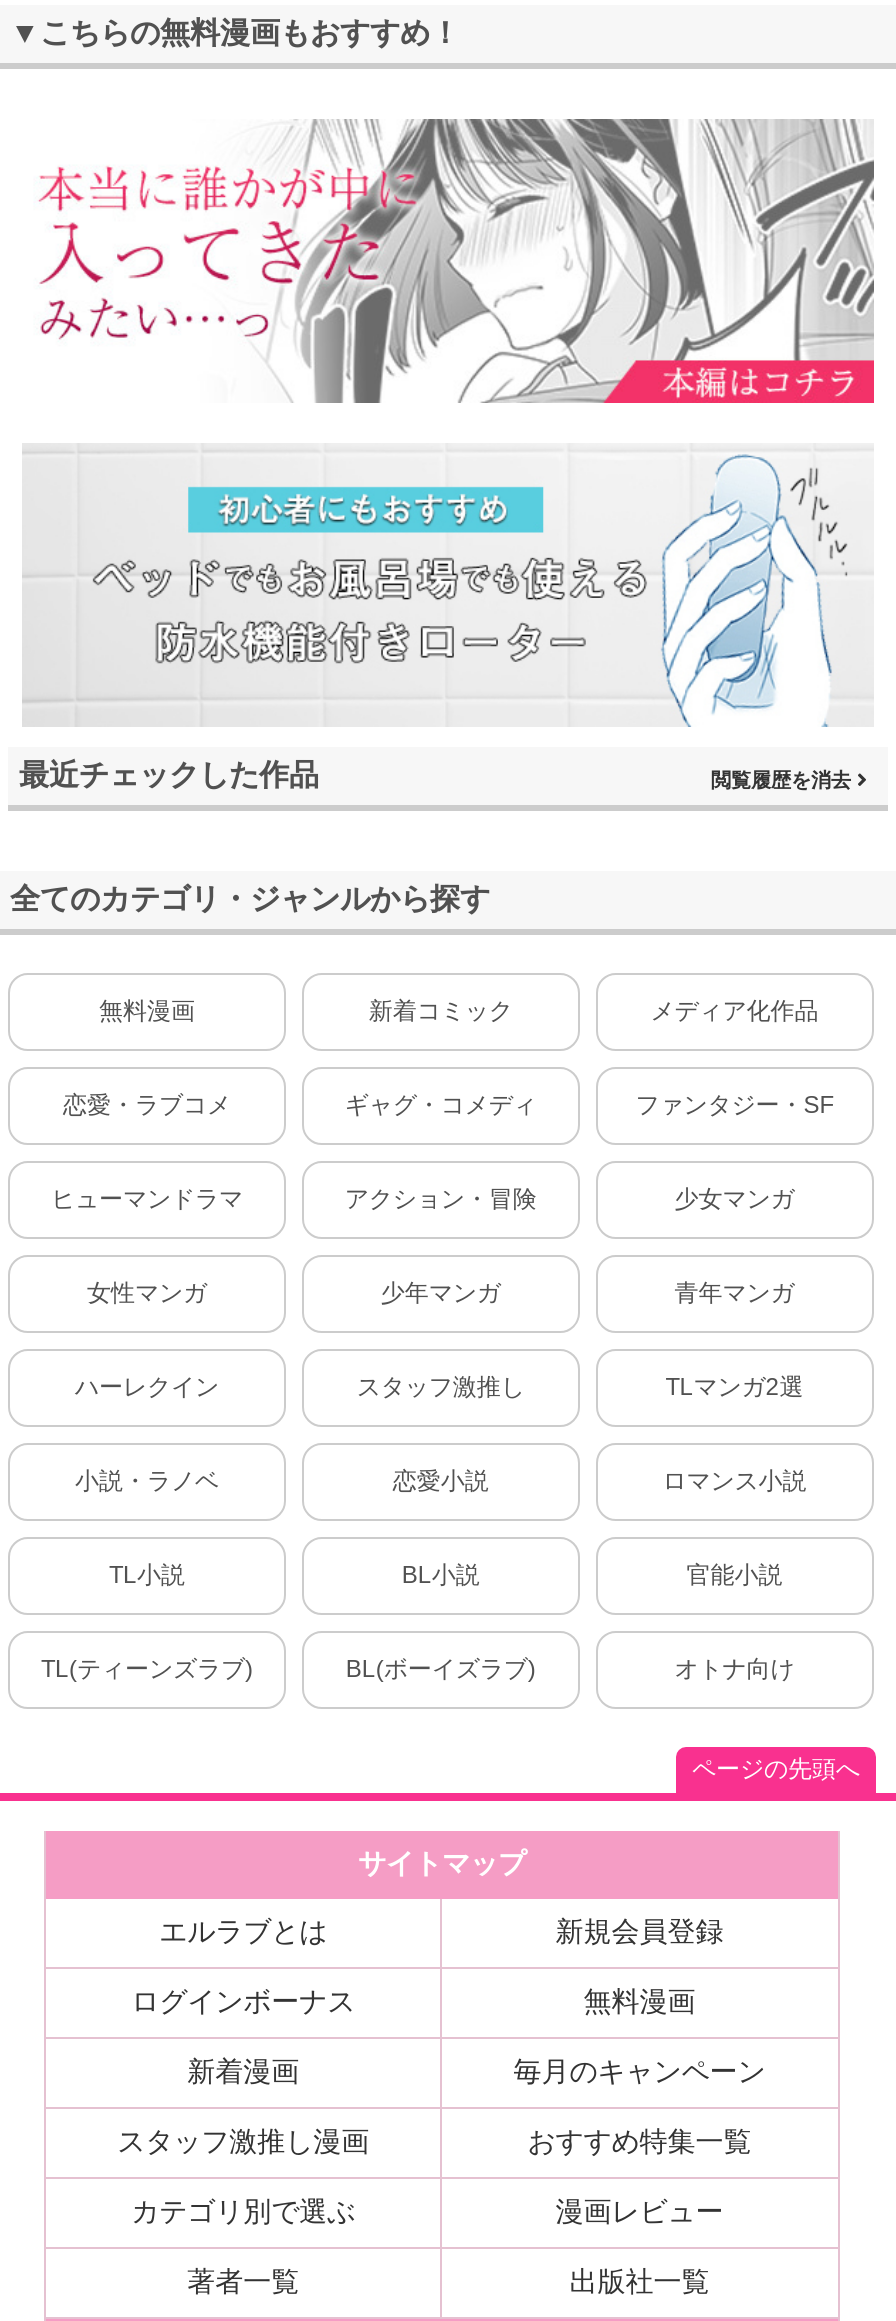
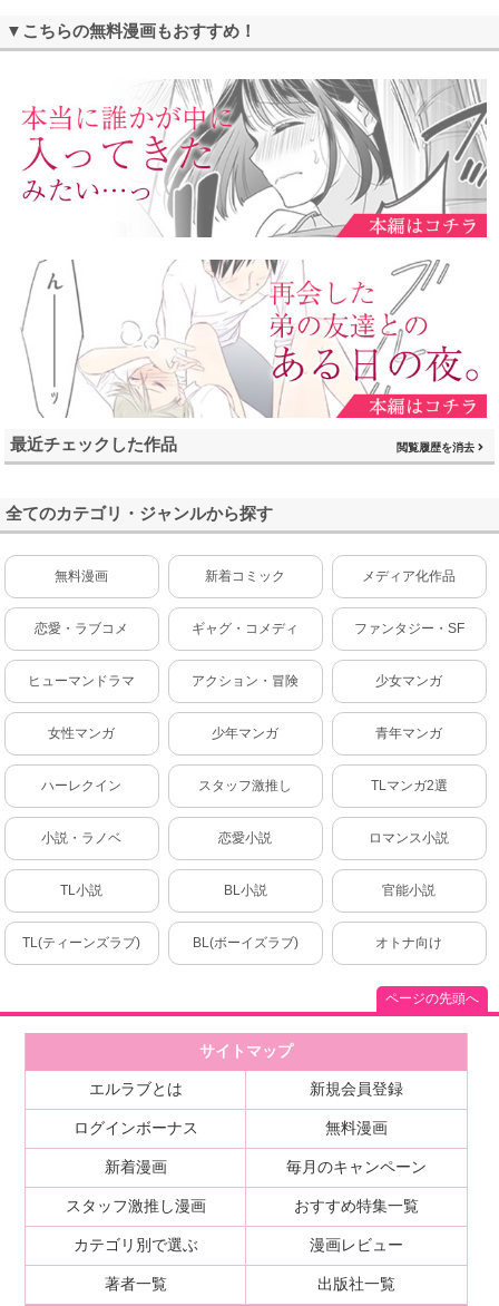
[22,443,874,729] [image] -> [13,259,488,419] [image]

